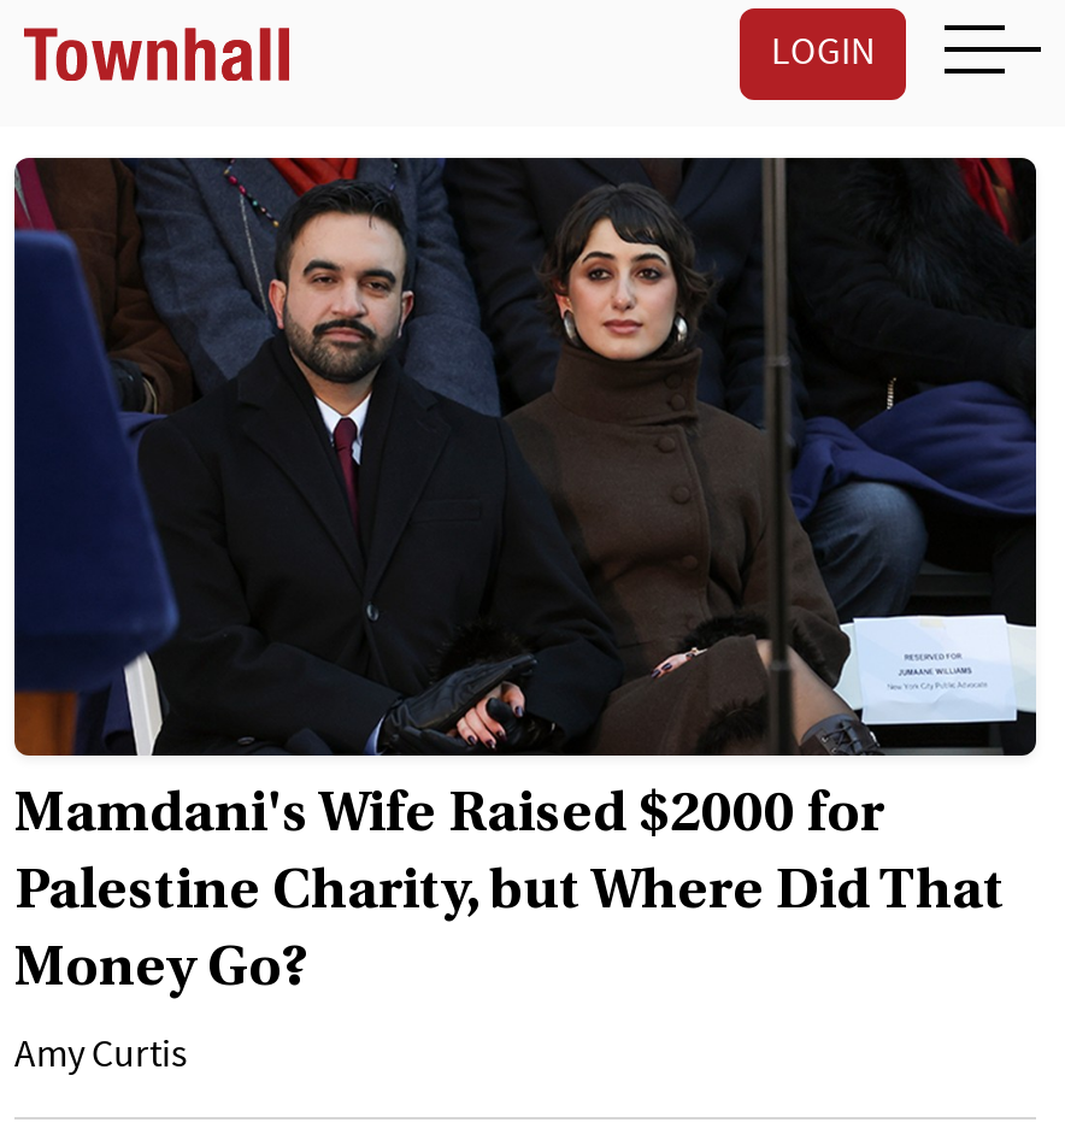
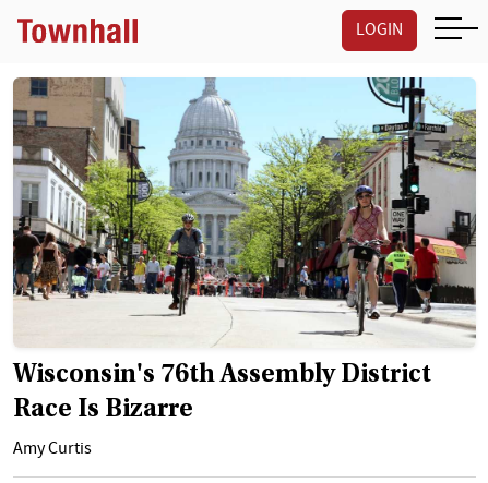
[12,155,1038,999] [image] | Mamdani's Wife Raised $2000 for | Palestine Charity, but Where Did That | Money Go? -> [12,76,477,423] [image] | Wisconsin's 76th Assembly District | Race Is Bizarre

